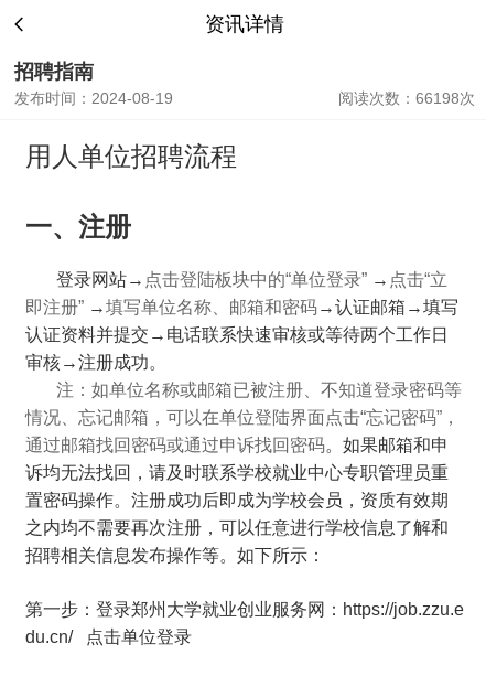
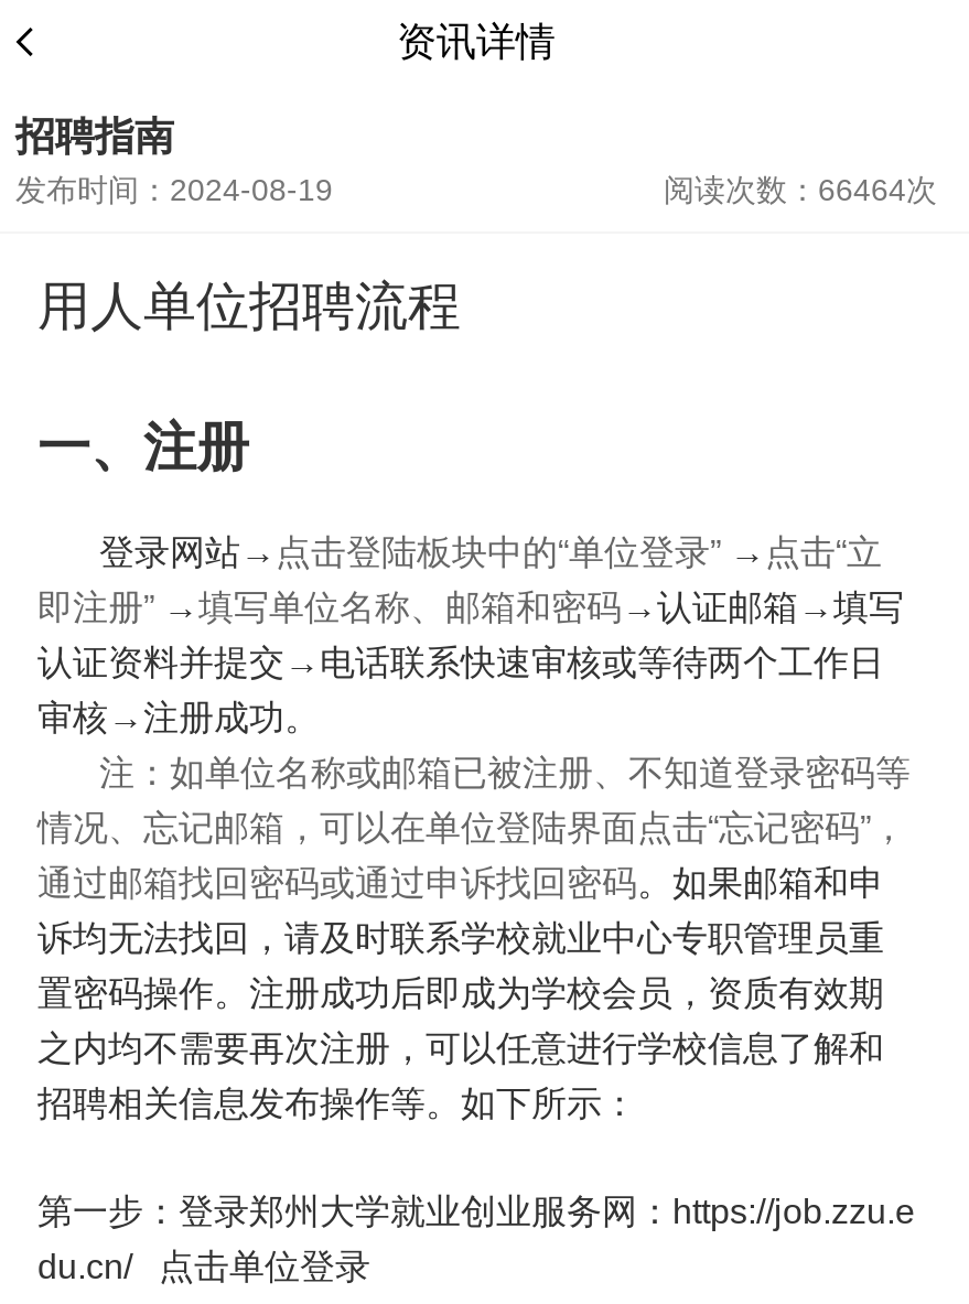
[338,89,475,107] 阅读次数：66198次 -> [664,172,937,207] 阅读次数：66464次

